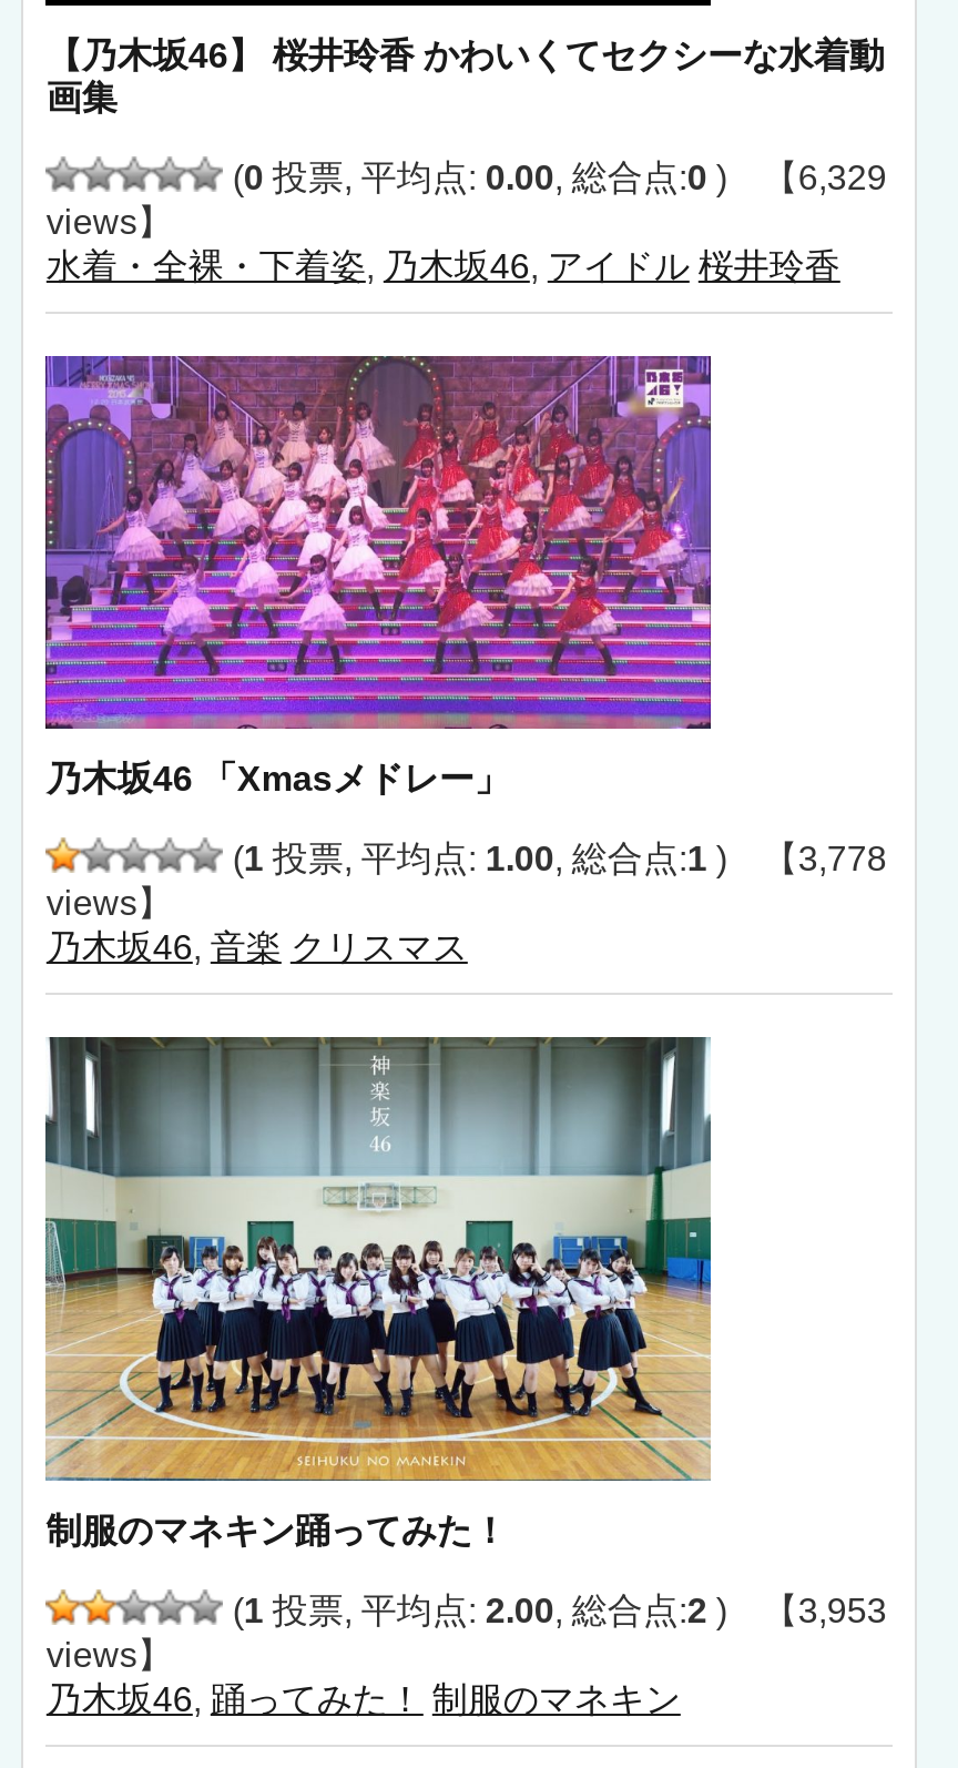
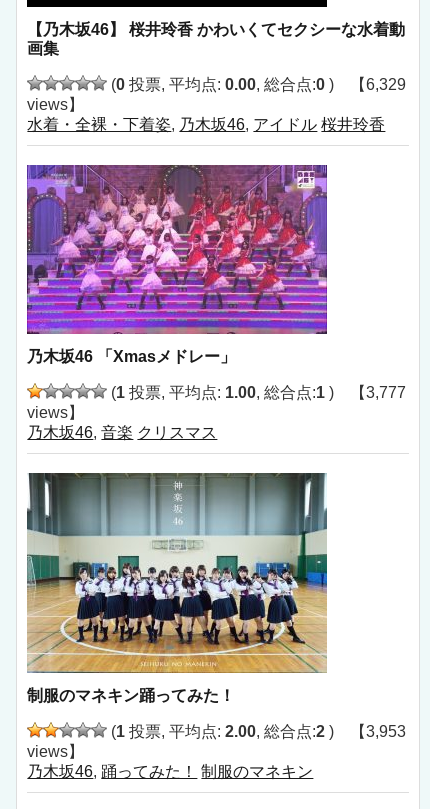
[224,841,887,878] (1投票, 平均点: 1.00, 総合点: 1) 【3,778 -> [107,384,406,401] (1投票, 平均点: 1.00, 総合点: 1) 【3,777

